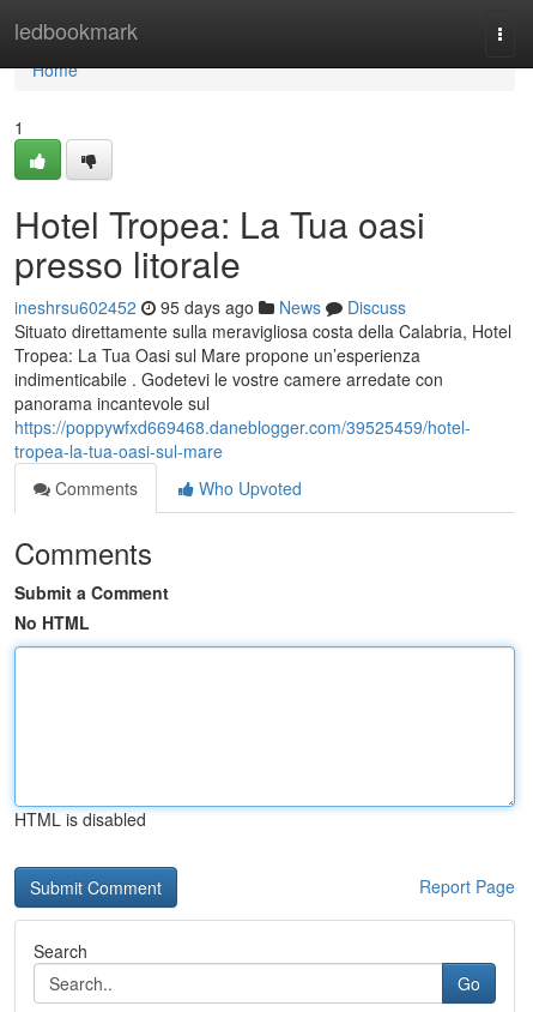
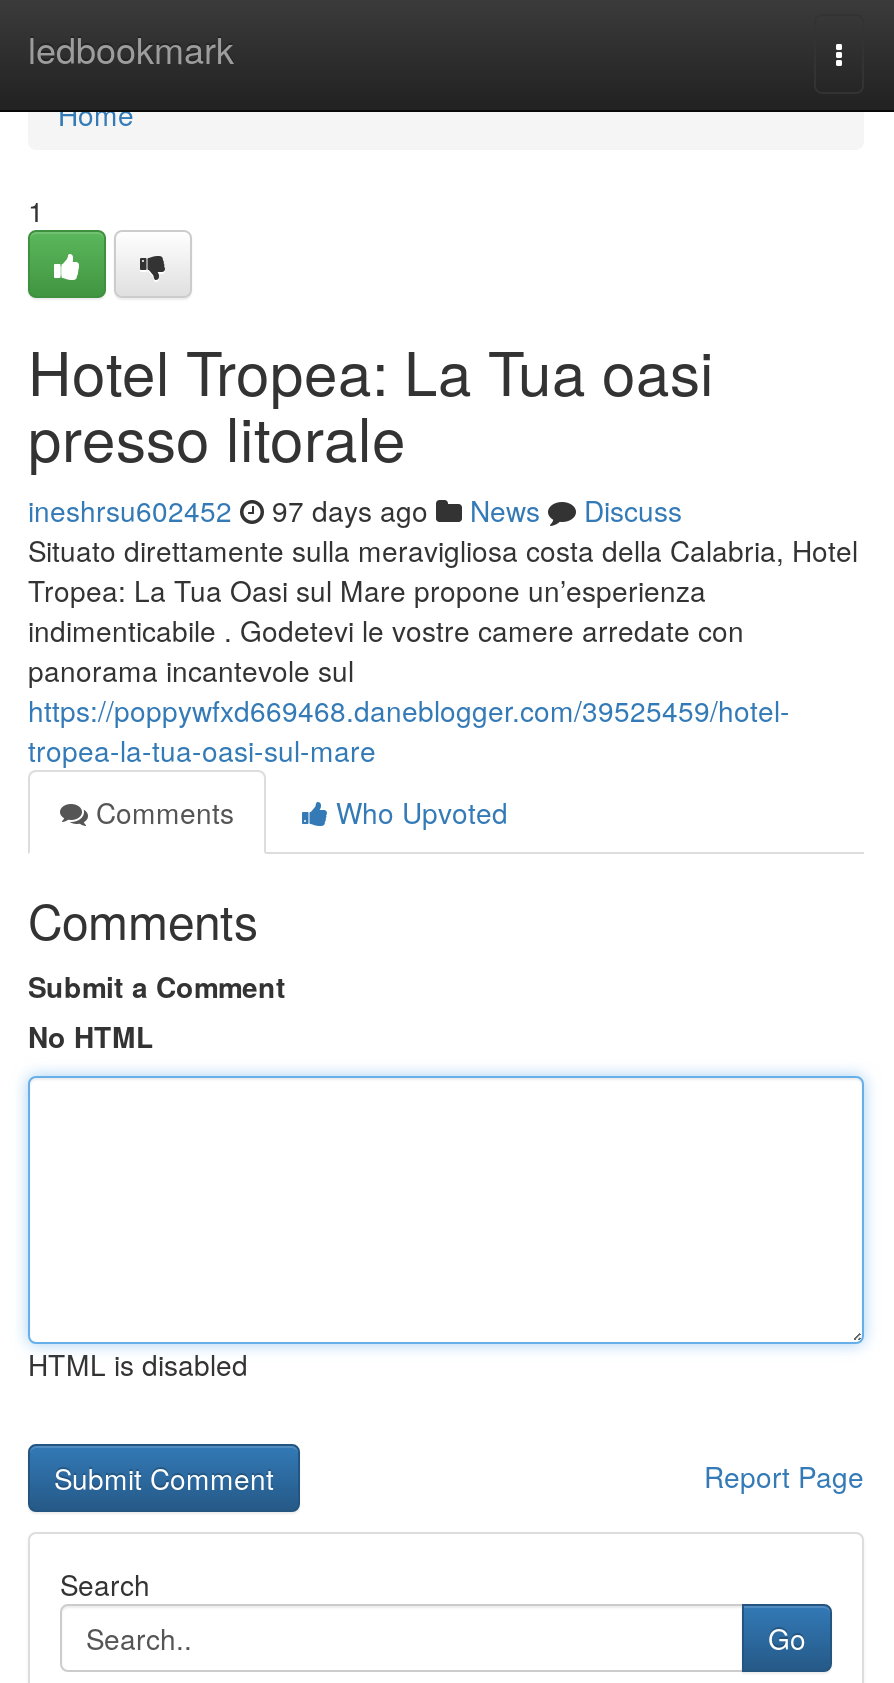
[14,295,406,319] ineshrsu602452 95 days ago News Discuss -> [28,490,682,530] ineshrsu602452 97 days ago News Discuss

